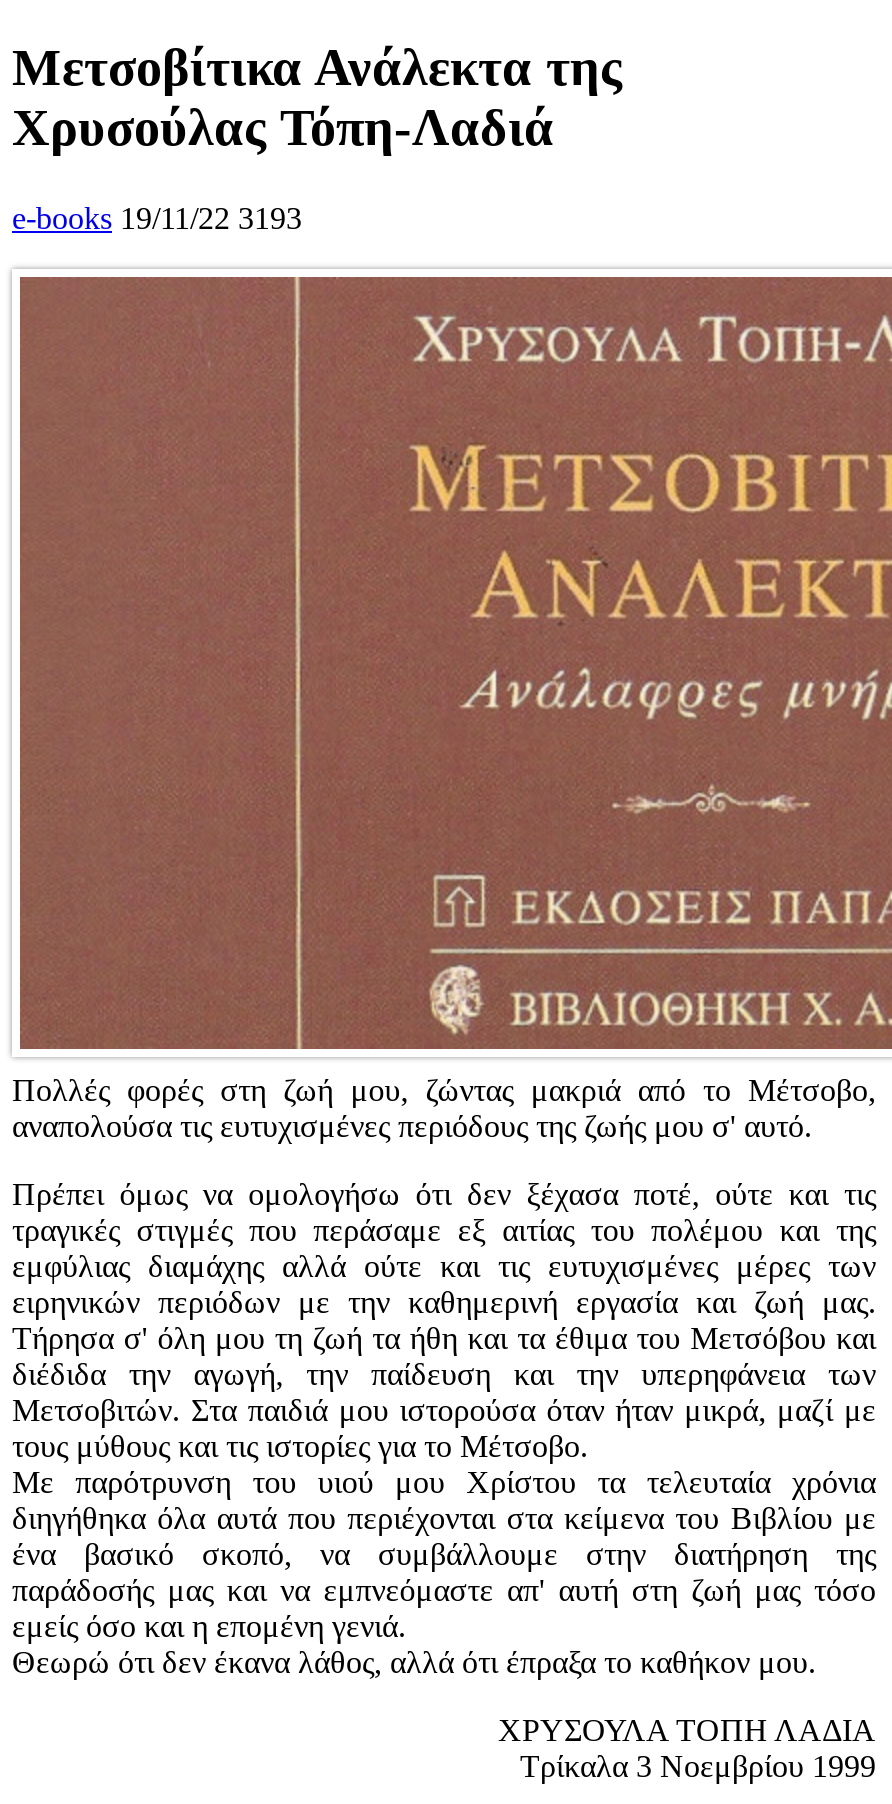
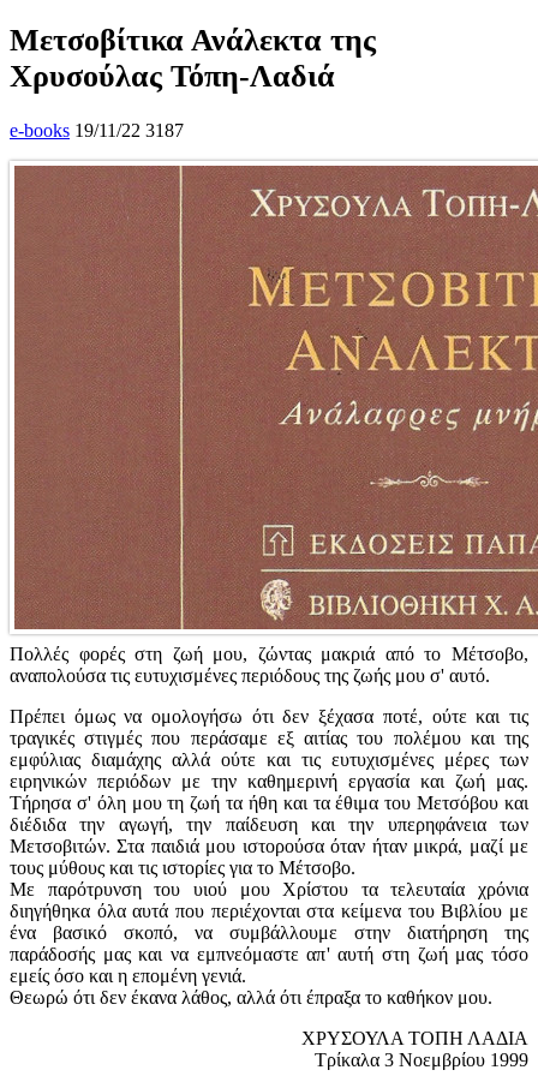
[12,201,302,235] e-books 19/11/22 3193 -> [10,120,184,141] e-books 19/11/22 3187

